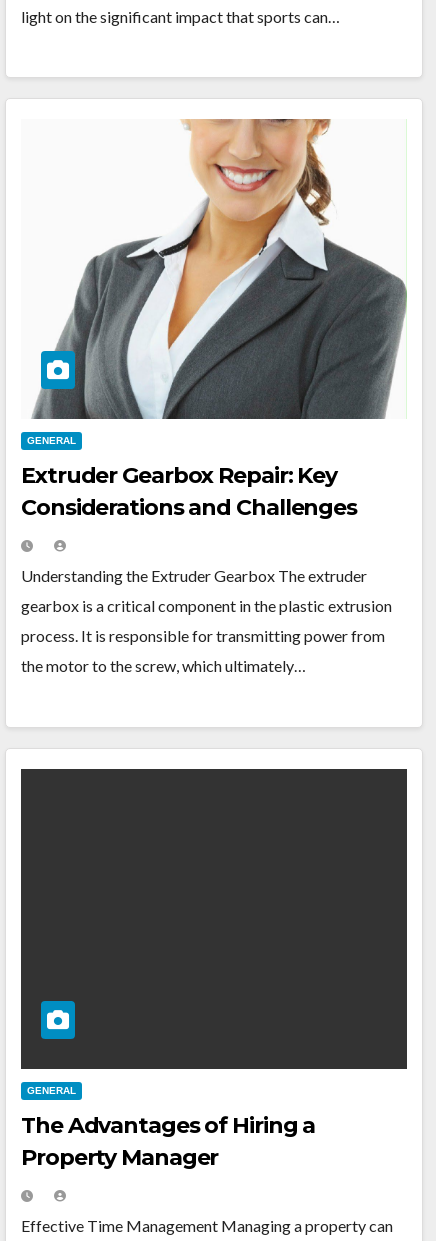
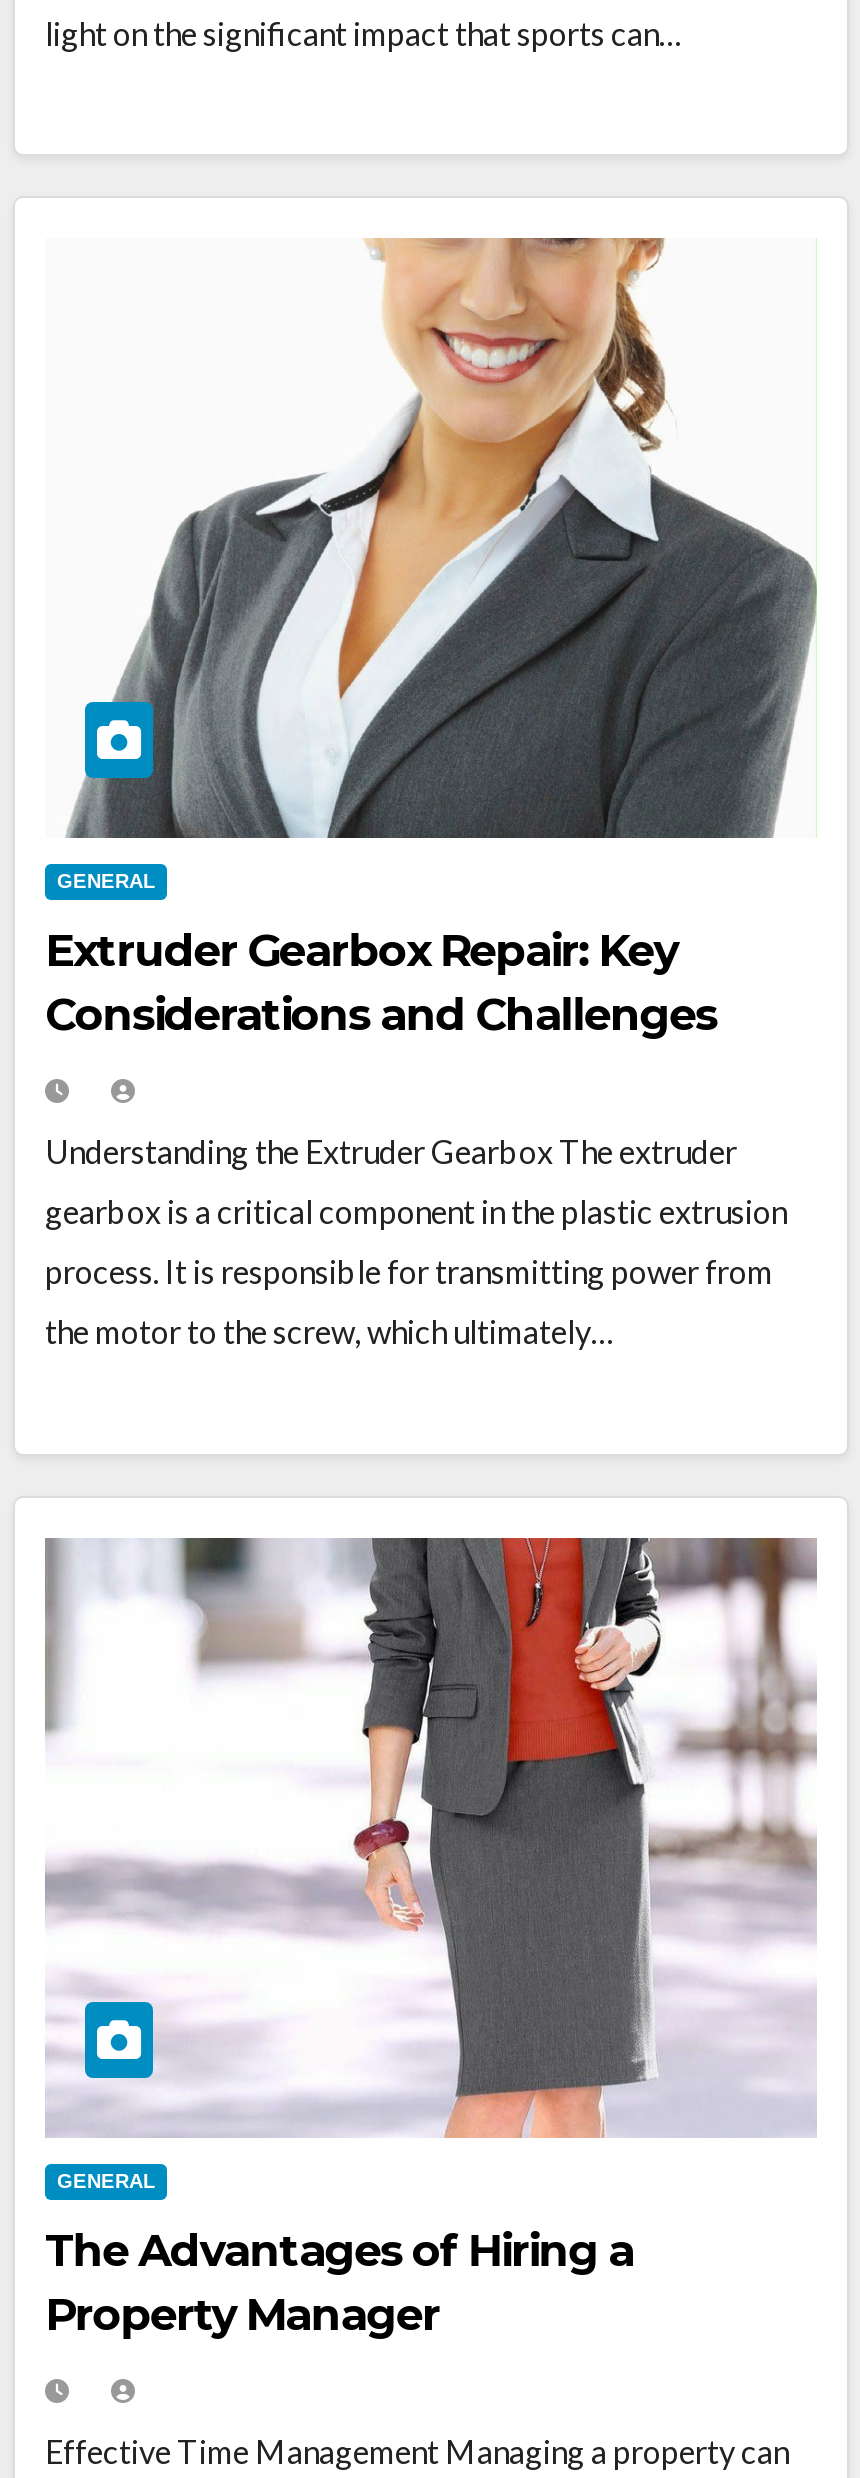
none -> [45,1536,817,2138] [image]

